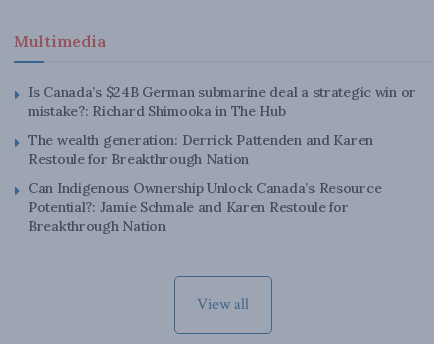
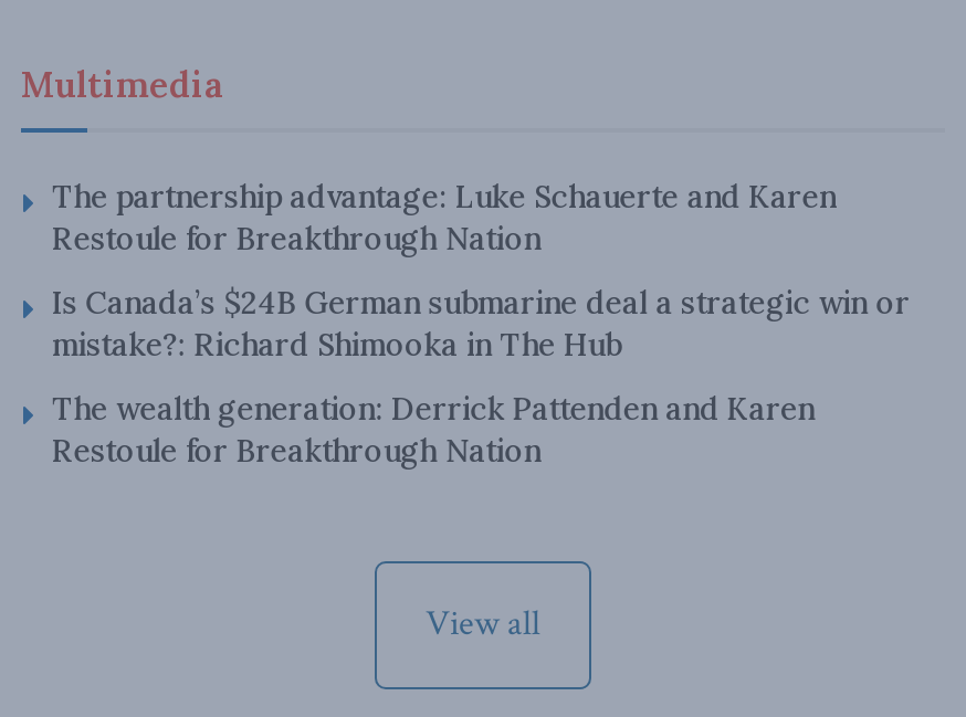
none -> [52,176,836,258] The partnership advantage: Luke Schauerte and Karen | Restoule for Breakthrough Nation
moved [28,83,416,168] -> [52,282,910,470]: Is Canada’s $24B German submarine deal a strategic win or | mistake?: Richard Shimooka in The Hub | The wealth generation: Derrick Pattenden and Karen | Restoule for Breakthrough Nation
[28,179,381,235] Can Indigenous Ownership Unlock Canada’s Resource | Potential?: Jamie Schmale and Karen Restoule for | Breakthrough Nation -> none

